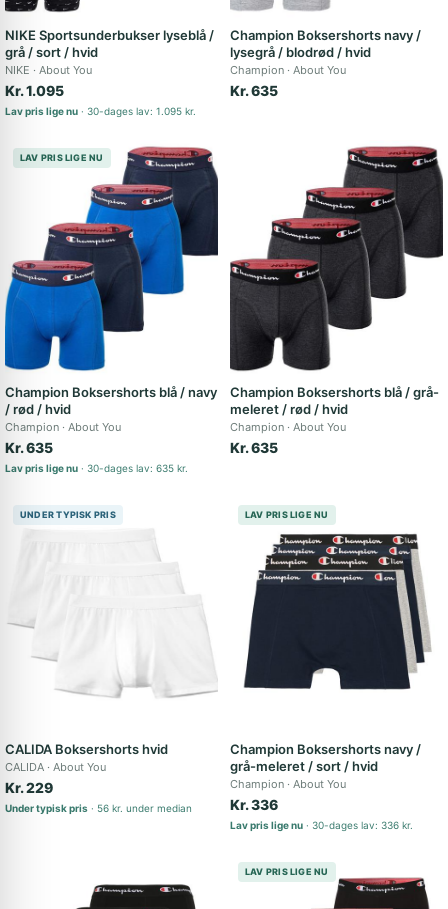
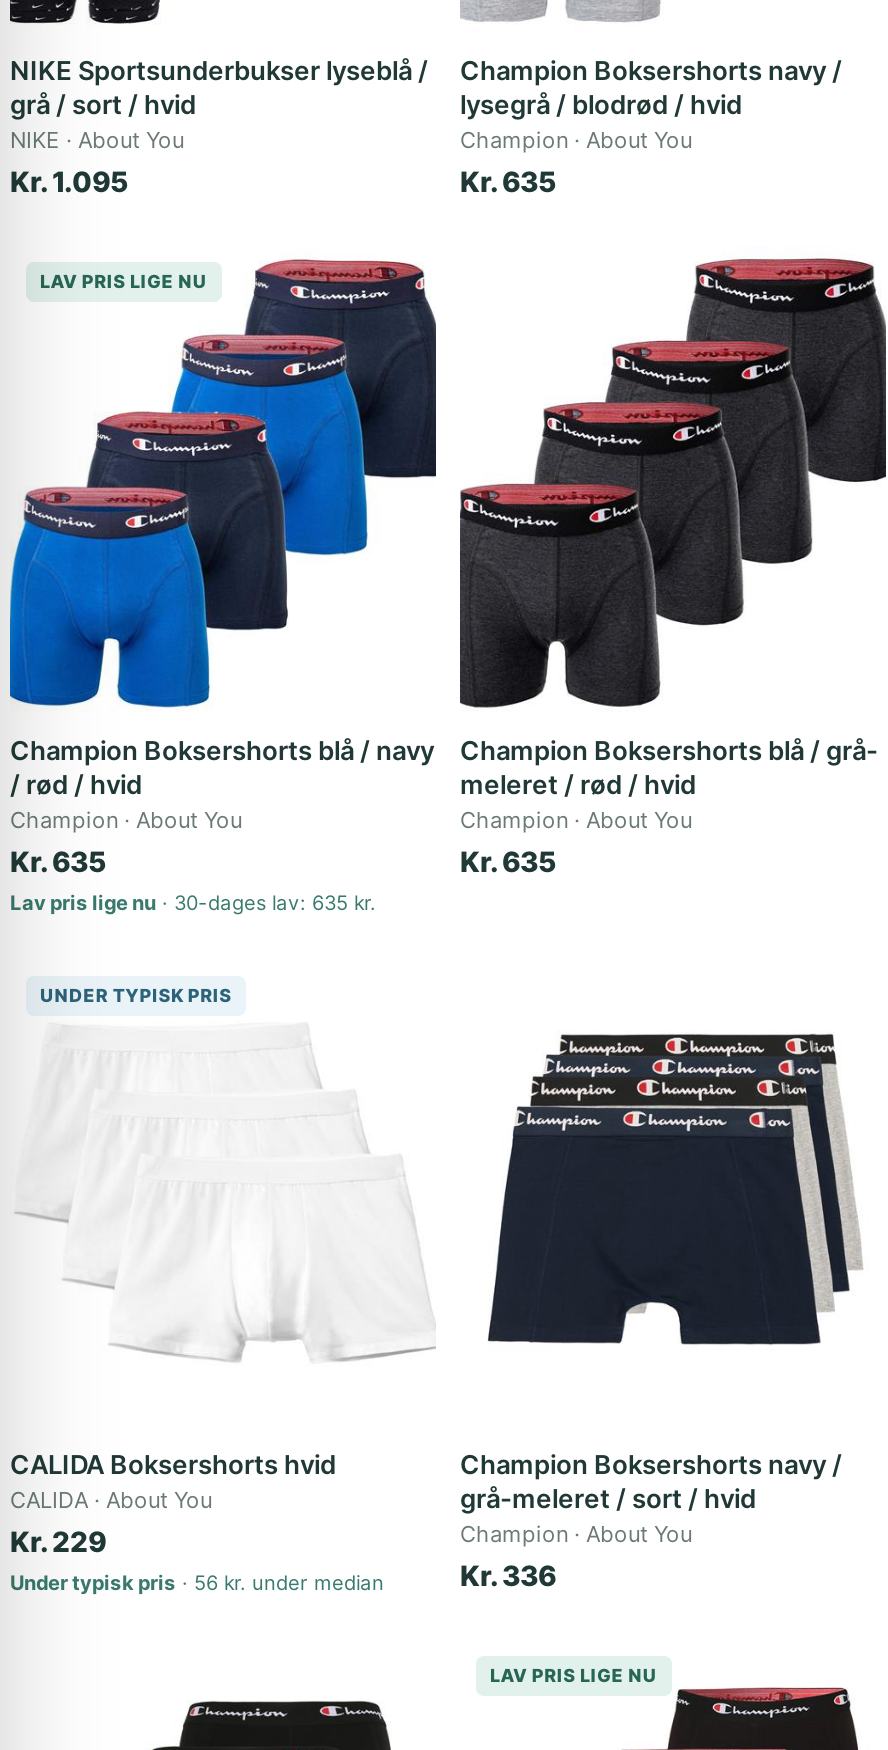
[5,105,196,117] Lav pris lige nu | 30-dages lav: 1.095 kr. -> none
[245,509,329,520] LAV PRIS LIGE NU -> none
[230,819,413,831] Lav pris lige nu | 30-dages lav: 336 kr. -> none

